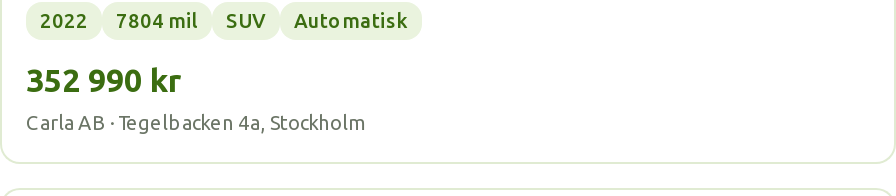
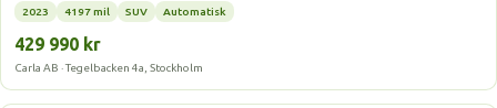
[40,10,198,32] 2022 | 7804 mil -> [22,6,110,18] 2023 | 4197 mil
[26,62,182,98] 352 990 kr -> [14,34,101,54] 429 990 kr

